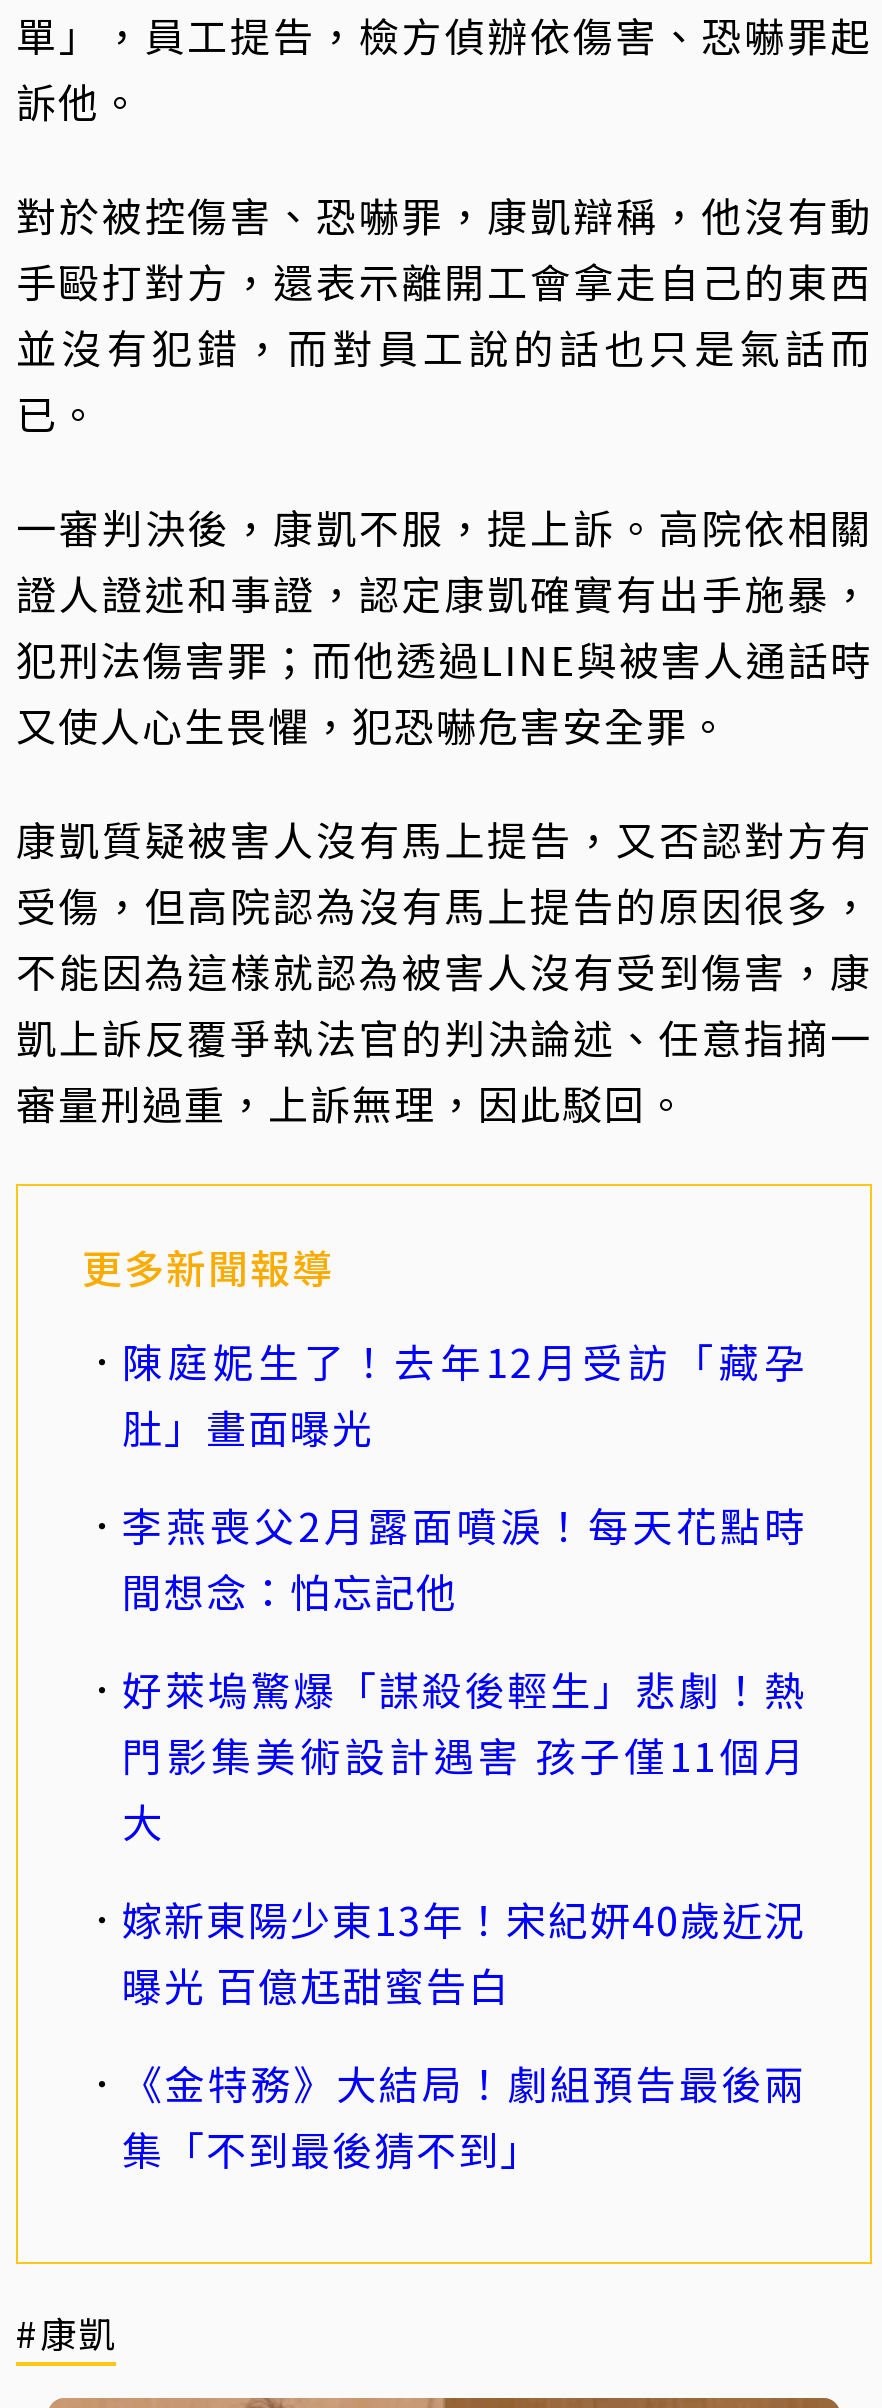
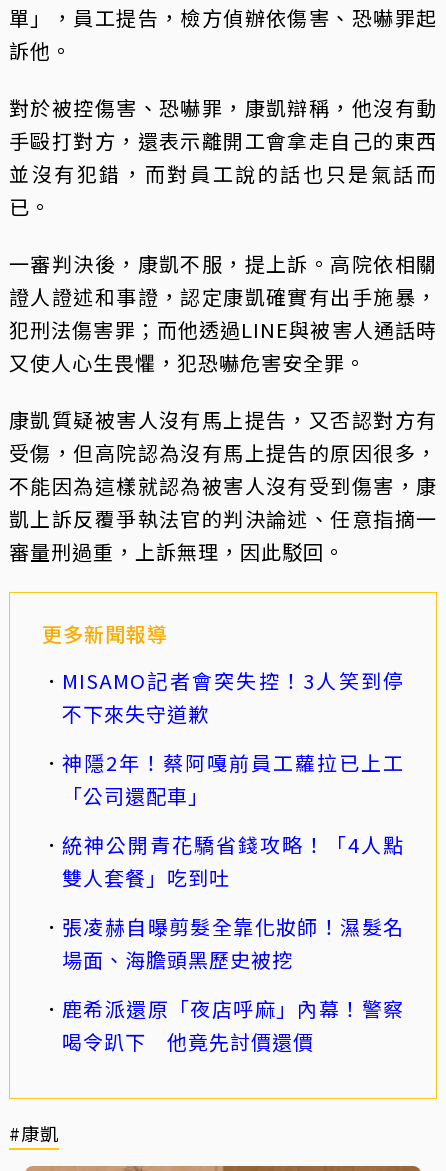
[122,1331,806,1455] 陳庭妮生了！去年12月受訪「藏孕 | 肚」畫面曝光 -> [62,666,404,728] MISAMO記者會突失控！3人笑到停 | 不下來失守道歉
[122,1495,806,1619] 李燕喪父2月露面噴淚！每天花點時 | 間想念：怕忘記他 -> [62,748,404,810] 神隱2年！蔡阿嘎前員工蘿拉已上工 | 「公司還配車」
[122,1659,806,1849] 好萊塢驚爆「謀殺後輕生」悲劇！熱 | 門影集美術設計遇害 孩子僅11個月 | 大 -> [62,830,404,892] 統神公開青花驕省錢攻略！「4人點 | 雙人套餐」吃到吐
[122,1889,806,2013] 嫁新東陽少東13年！宋紀妍40歲近況 | 曝光 百億尪甜蜜告白 -> [62,912,404,974] 張凌赫自曝剪髮全靠化妝師！濕髮名 | 場面、海膽頭黑歷史被挖
[122,2053,806,2177] 《金特務》大結局！劇組預告最後兩 | 集「不到最後猜不到」 -> [62,994,404,1056] 鹿希派還原「夜店呼麻」內幕！警察 | 喝令趴下 他竟先討價還價

